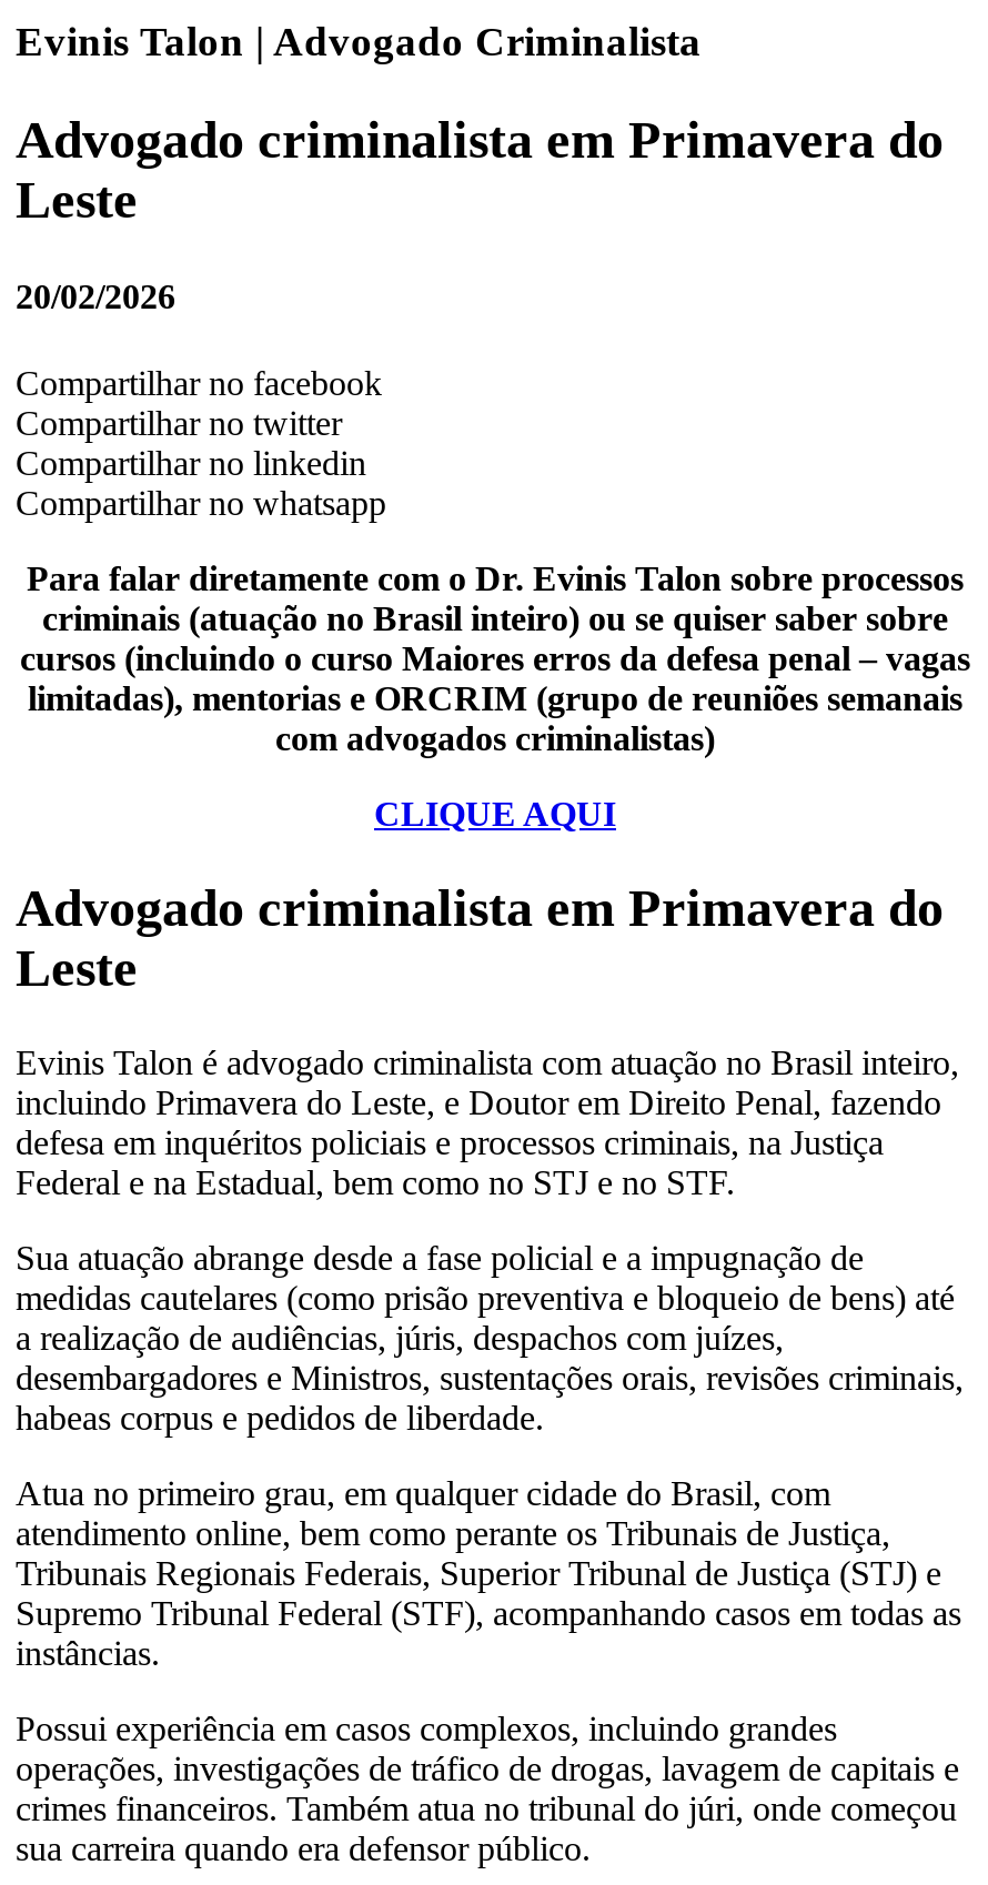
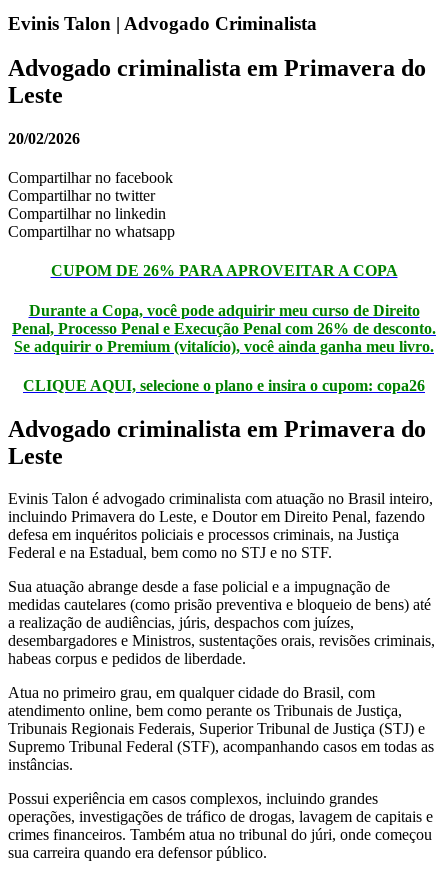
[20,560,970,833] Para falar diretamente com o Dr. Evinis Talon sobre processos | criminais (atuação no Brasil inteiro) ou se quiser saber sobre | cursos (incluindo o curso Maiores erros da defesa penal – vagas | limitadas), mentorias e ORCRIM (grupo de reuniões semanais | com advogados criminalistas) | CLIQUE AQUI -> [12,262,436,394] CUPOM DE 26% PARA APROVEITAR A COPA | Durante a Copa, você pode adquirir meu curso de Direito | Penal, Processo Penal e Execução Penal com 26% de desconto. | Se adquirir o Premium (vitalício), você ainda ganha meu livro. | CLIQUE AQUI, selecione o plano e insira o cupom: copa26

